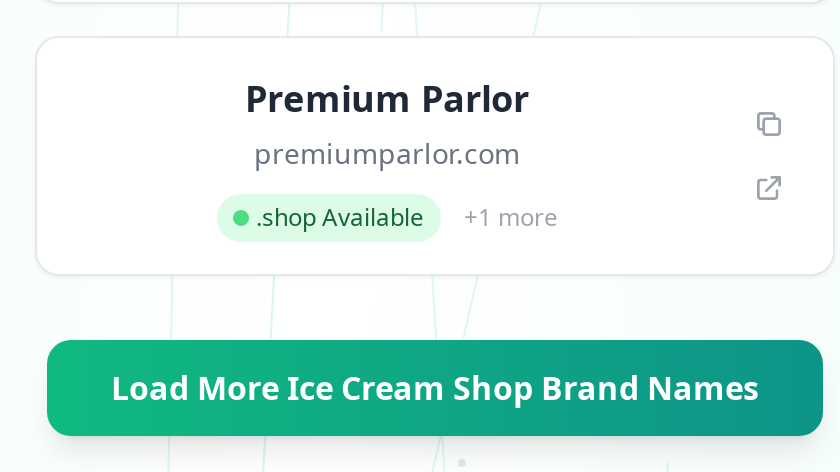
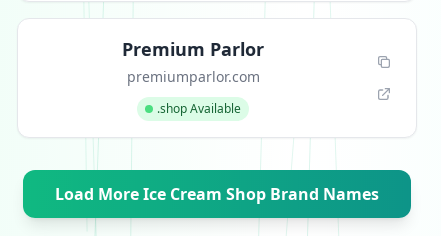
[464,200,558,234] +1 more -> none

